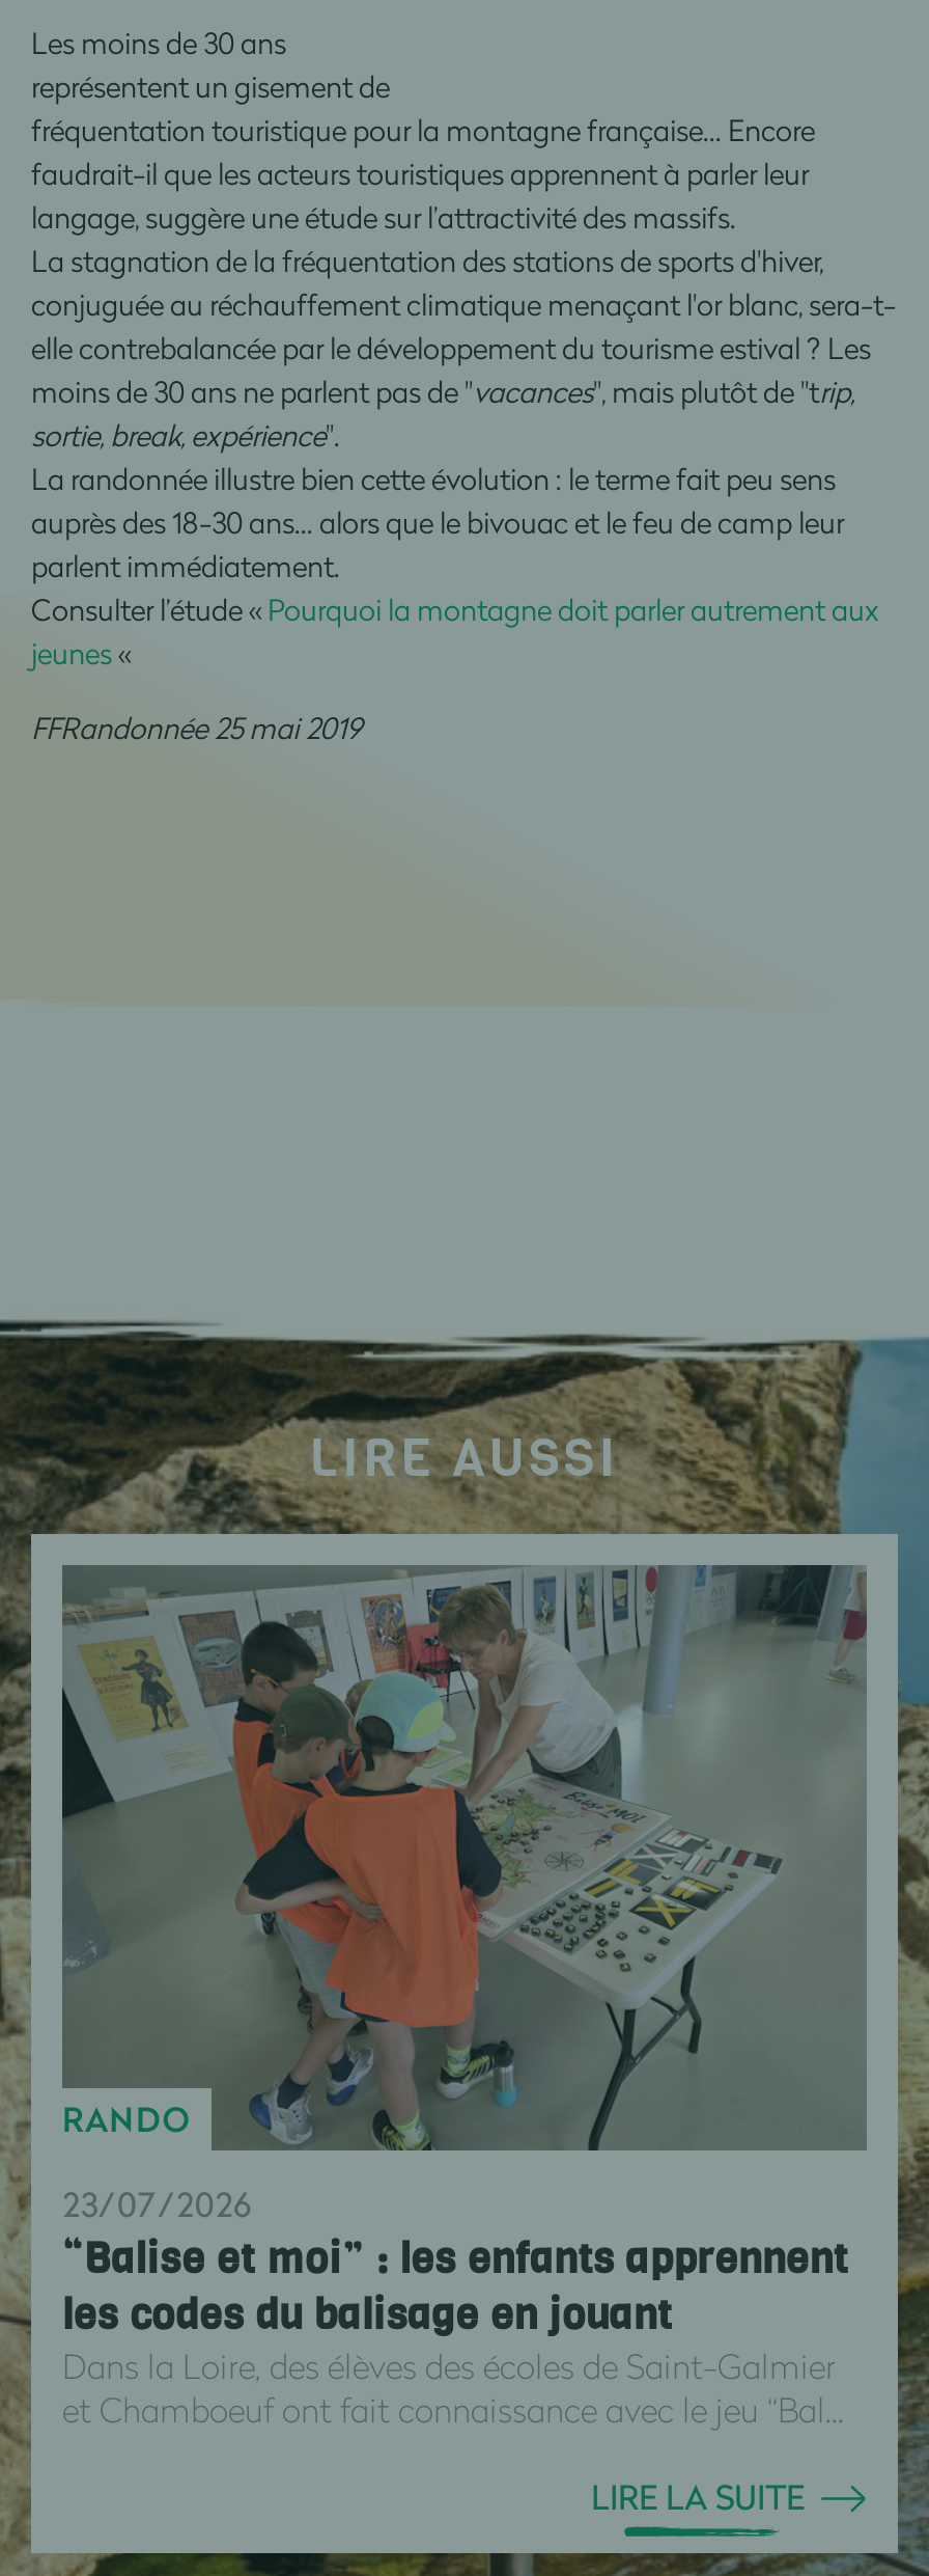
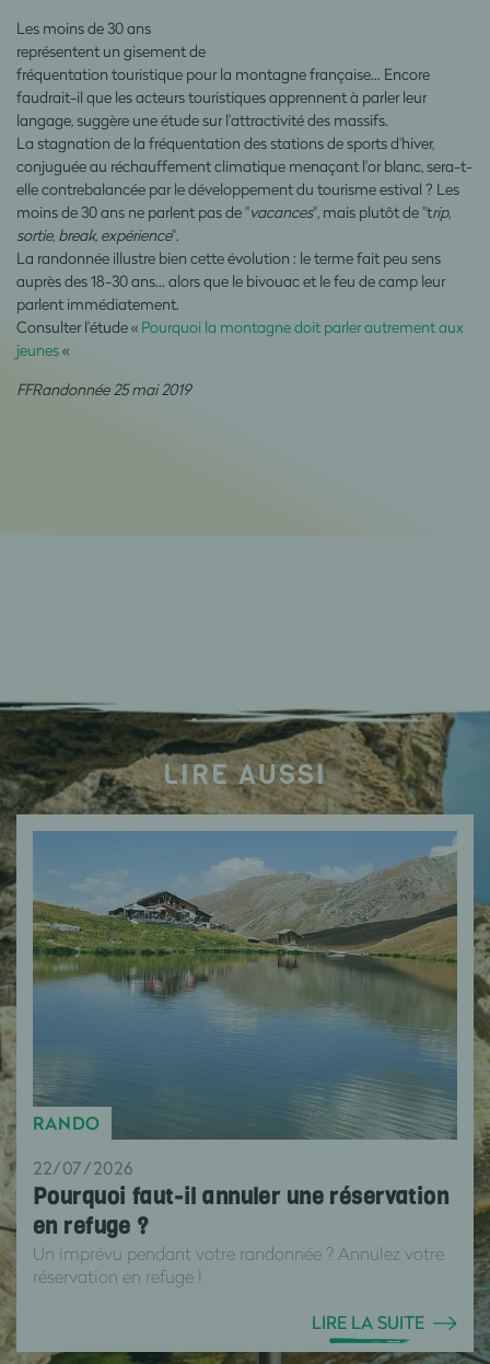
[60,1563,869,2432] [image] | 23/07/2026 | “Balise et moi” : les enfants apprennent | les codes du balisage en jouant | Dans la Loire, des élèves des écoles de Saint-Galmier | et Chamboeuf ont fait connaissance avec le jeu “Bal... -> [32,831,457,1288] [image] | 22/07/2026 | Pourquoi faut-il annuler une réservation | en refuge ? | Un imprévu pendant votre randonnée ? Annulez votre | réservation en refuge !

